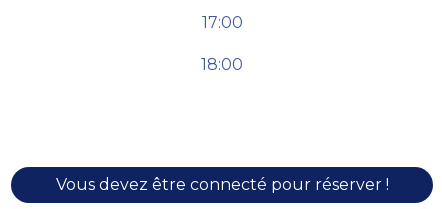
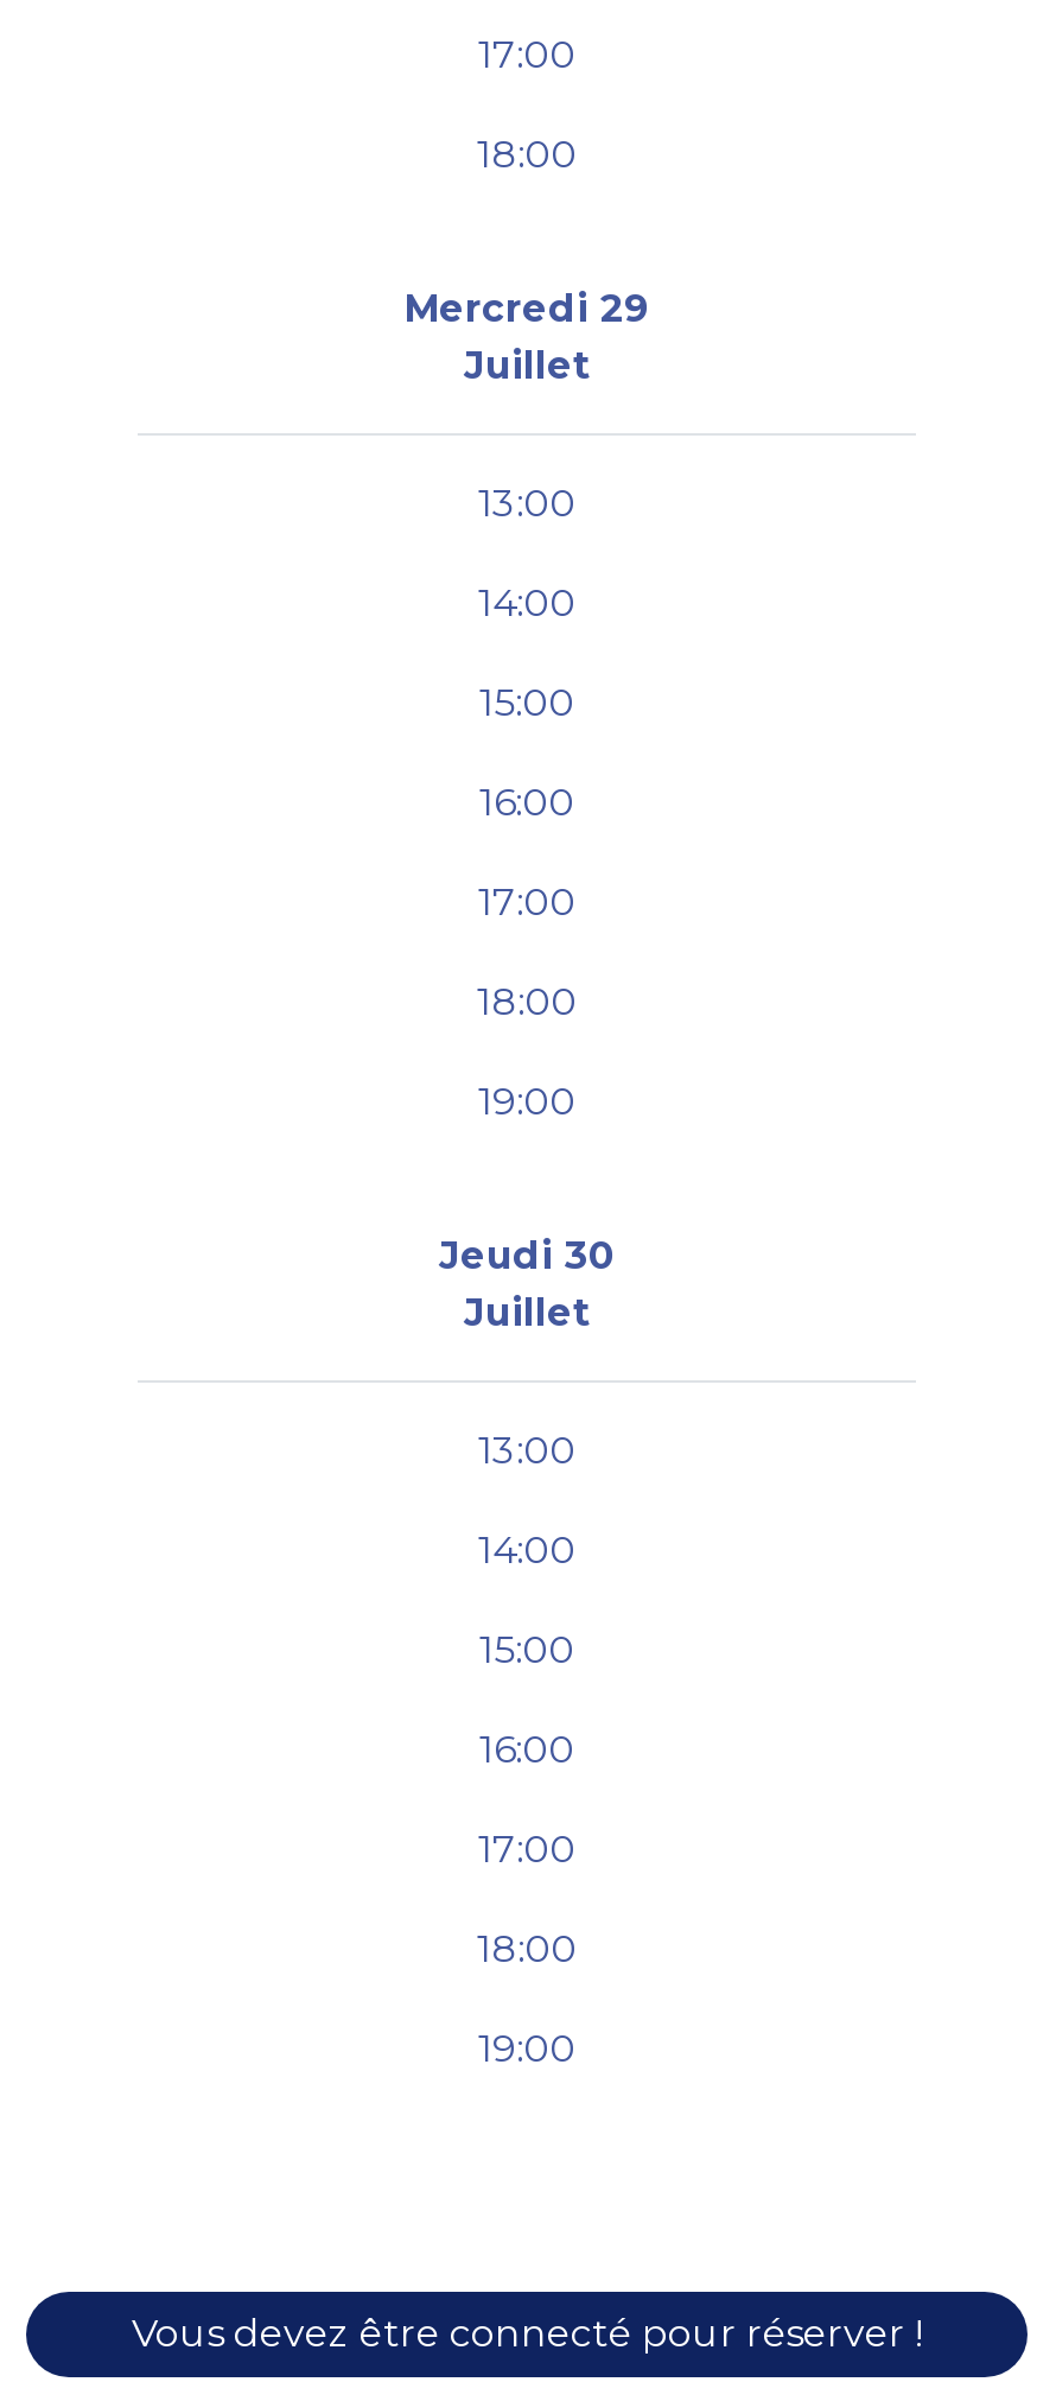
none -> [403,286,650,2071] Mercredi 29 | Juillet | 13:00 | 14:00 | 15:00 | 16:00 | 17:00 | 18:00 | 19:00 | Jeudi 30 | Juillet | 13:00 | 14:00 | 15:00 | 16:00 | 17:00 | 18:00 | 19:00

